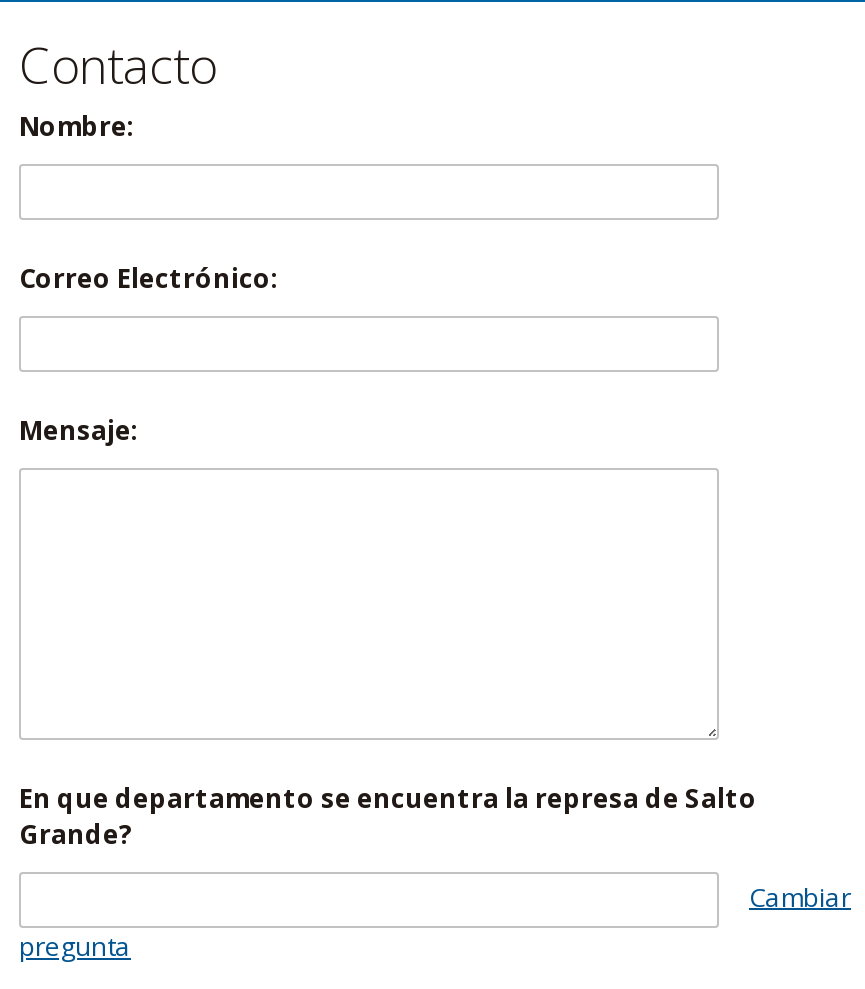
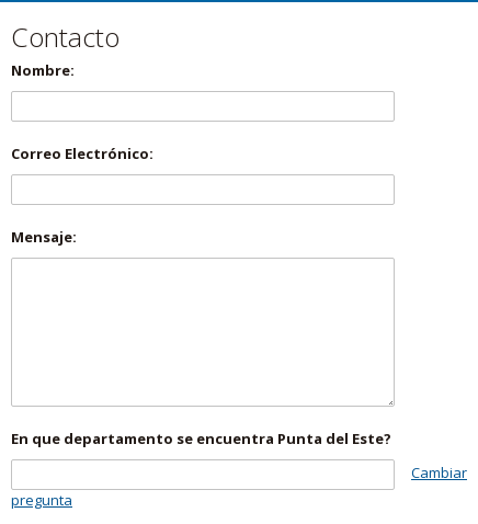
[19,780,757,852] En que departamento se encuentra la represa de Salto | Grande? -> [11,429,391,448] En que departamento se encuentra Punta del Este?

